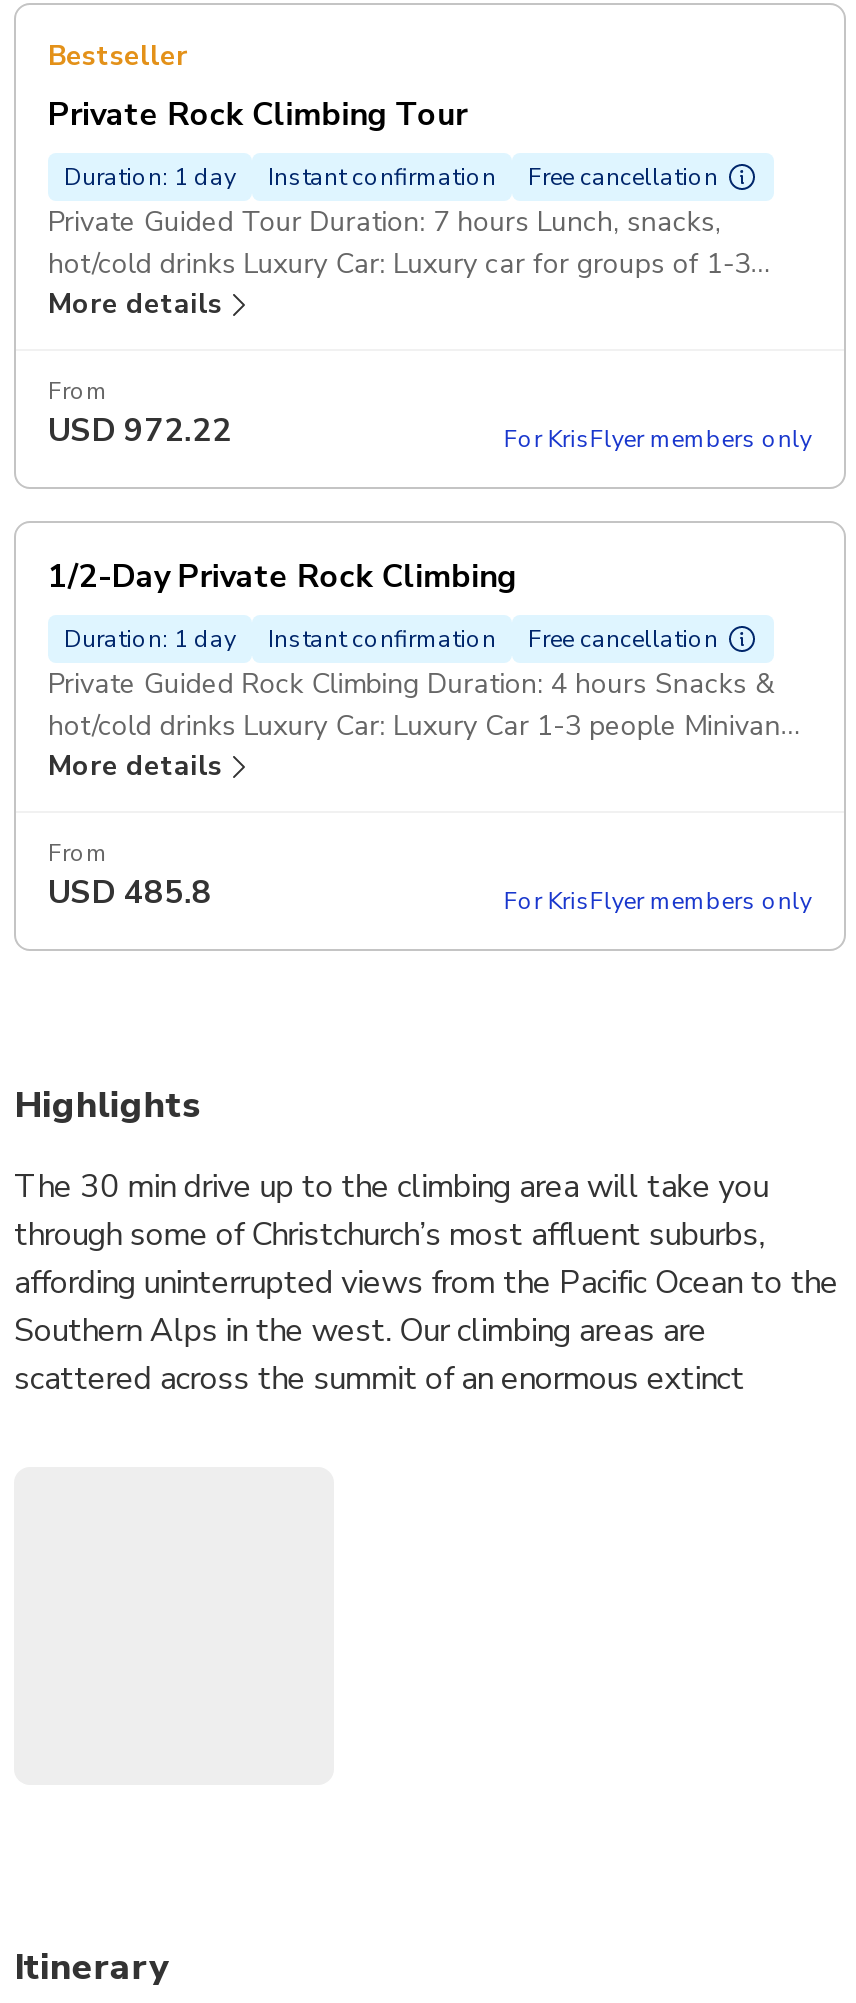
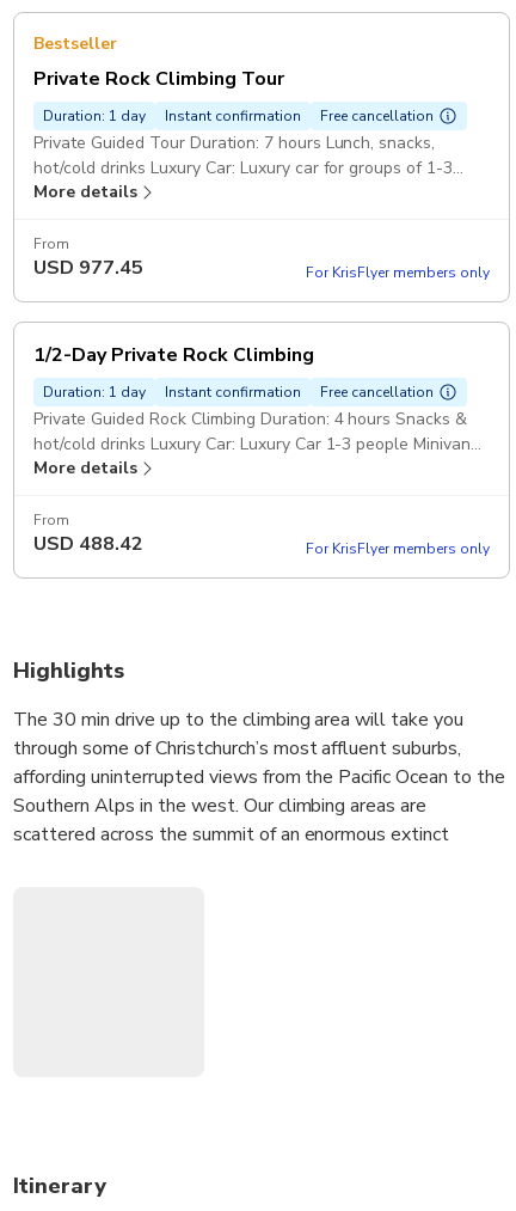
[48,408,232,452] USD 972.22 -> [33,254,143,280] USD 977.45
[48,870,212,914] USD 485.8 -> [33,530,143,557] USD 488.42

